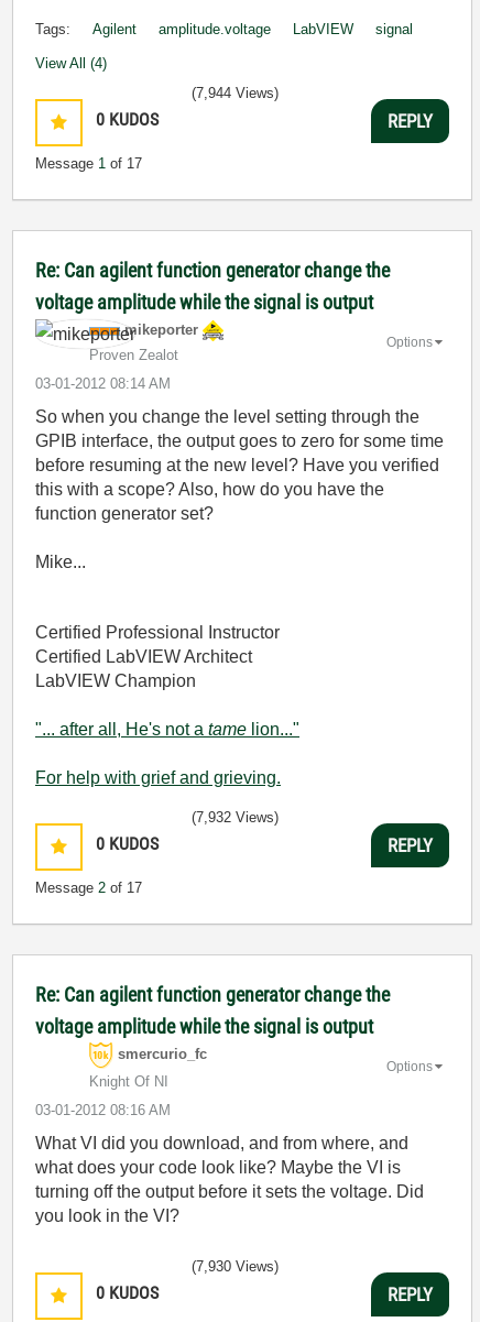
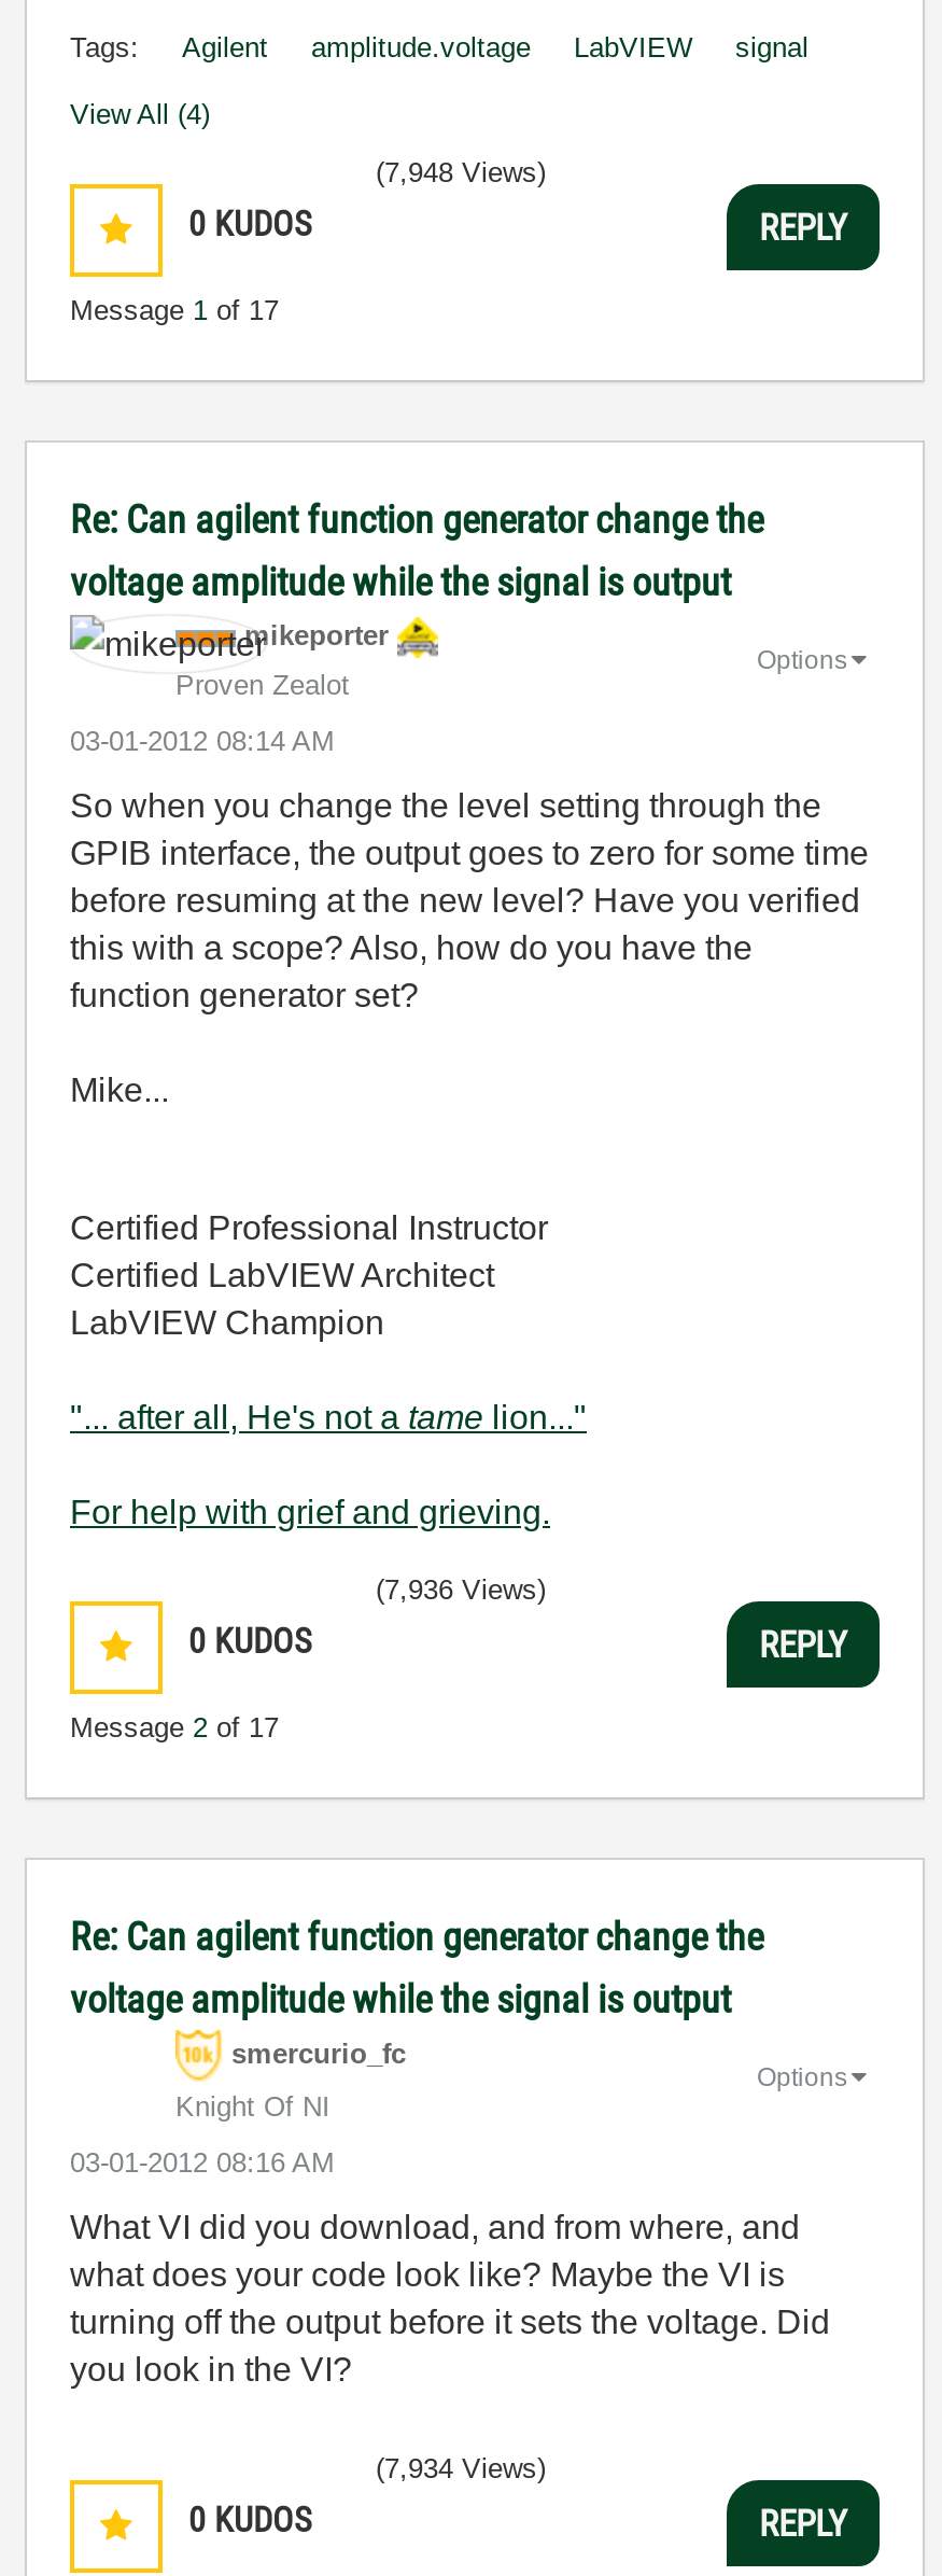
[192,85,279,101] (7,944 Views) -> [376,156,546,188] (7,948 Views)
[192,809,279,826] (7,932 Views) -> [376,1573,546,1606] (7,936 Views)
[192,1258,279,1275] (7,930 Views) -> [376,2452,546,2484] (7,934 Views)

